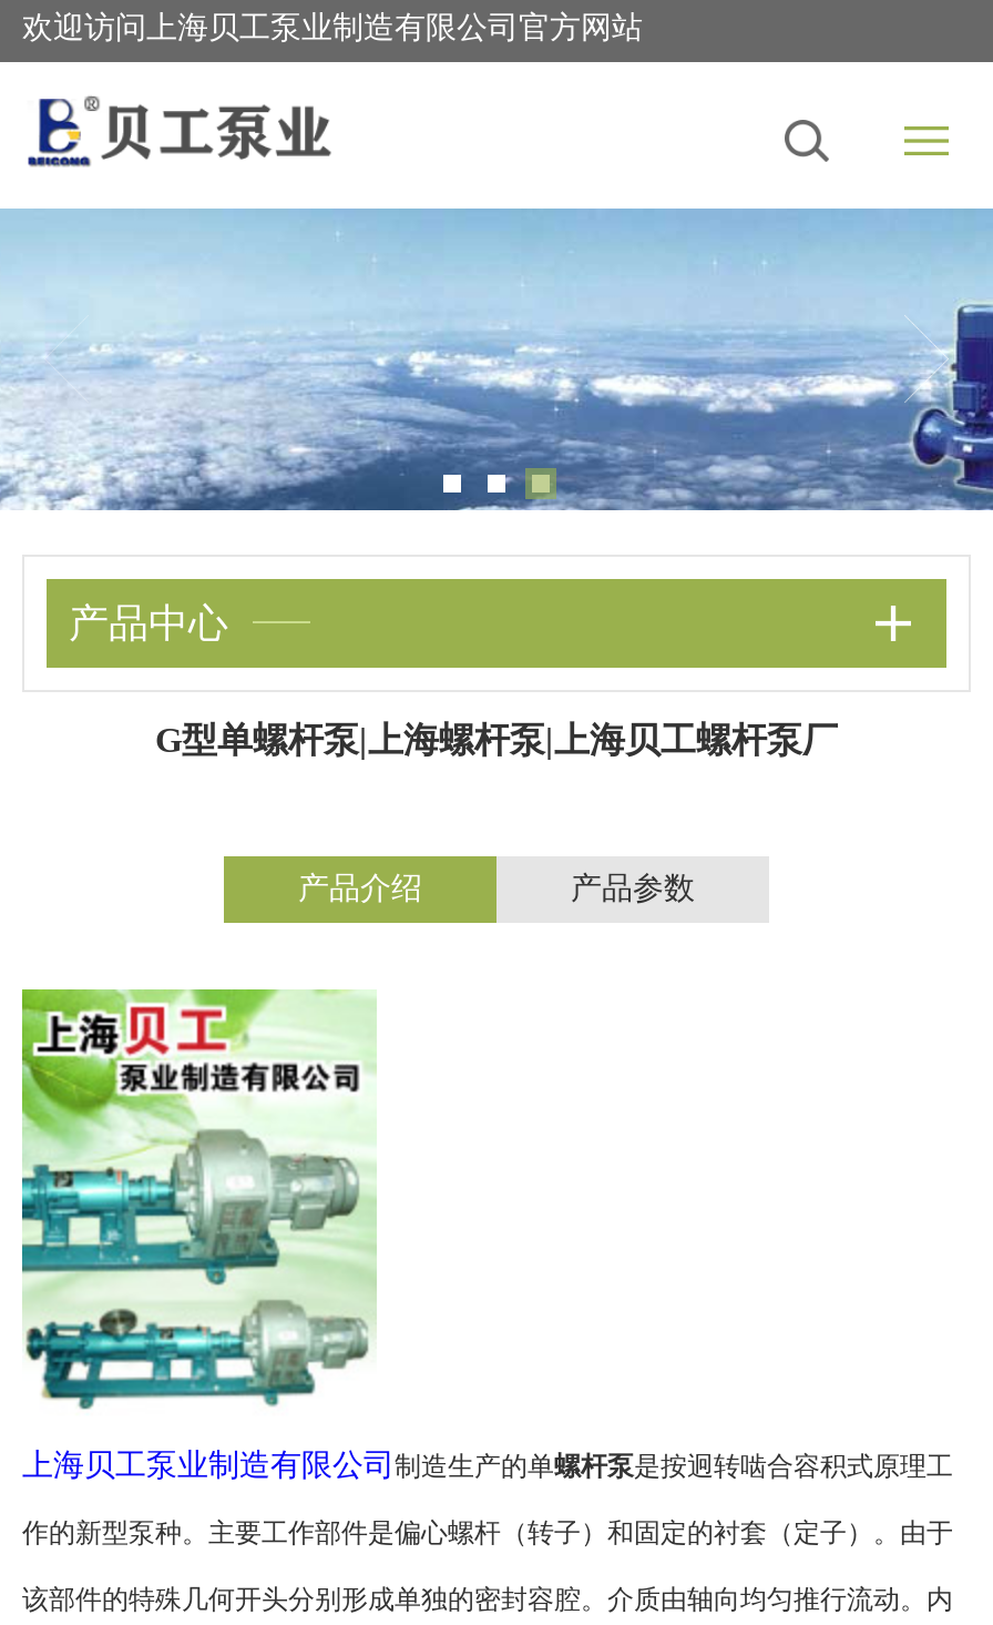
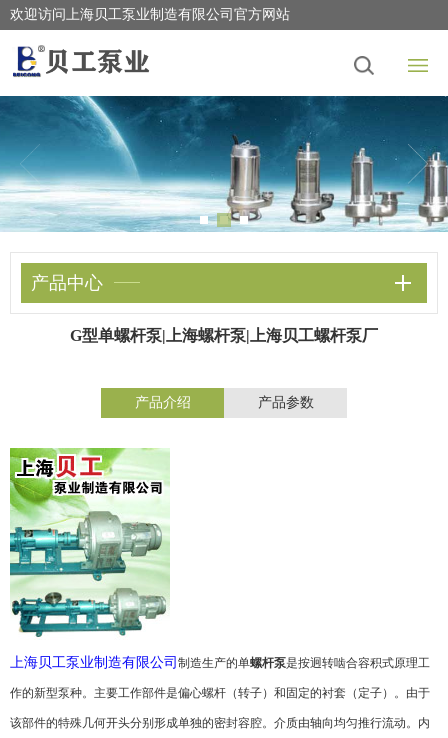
[7,209,986,512] [image] -> [3,95,445,232] [image]

